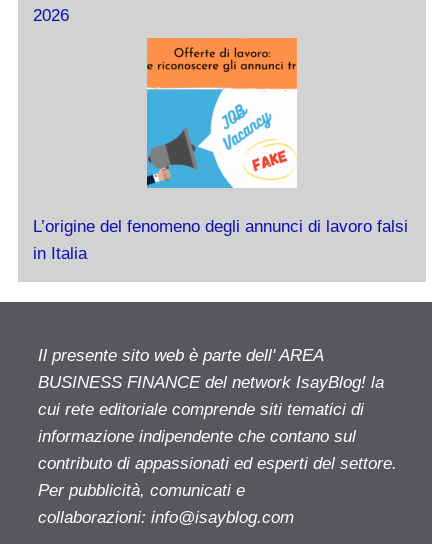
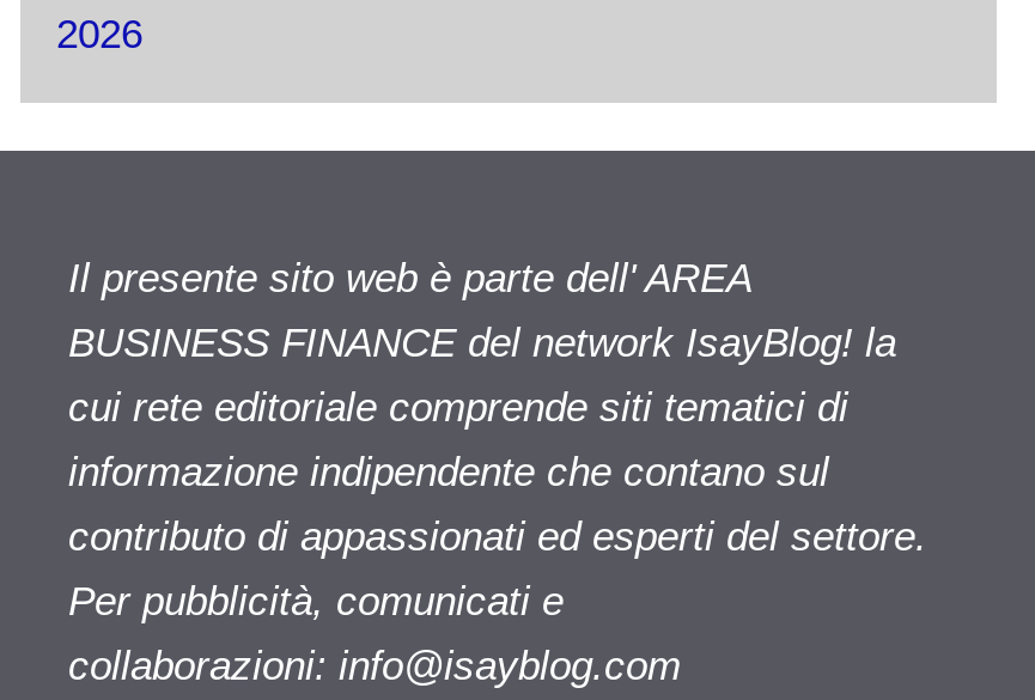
[33,37,408,263] [image] | L’origine del fenomeno degli annunci di lavoro falsi | in Italia -> none

